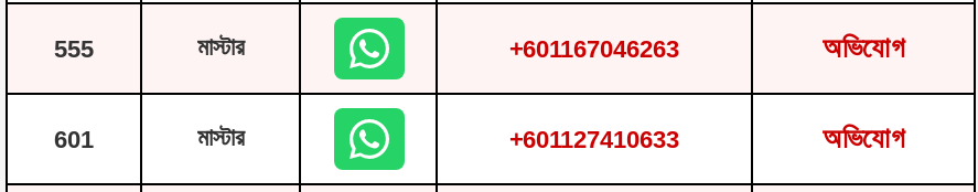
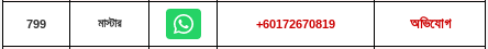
[54,35,94,62] 555 -> [26,17,46,30] 799
[54,31,904,152] +601167046263 | অভিযোগ | 601 | মাস্টার | +601127410633 -> [256,17,335,30] +60172670819

